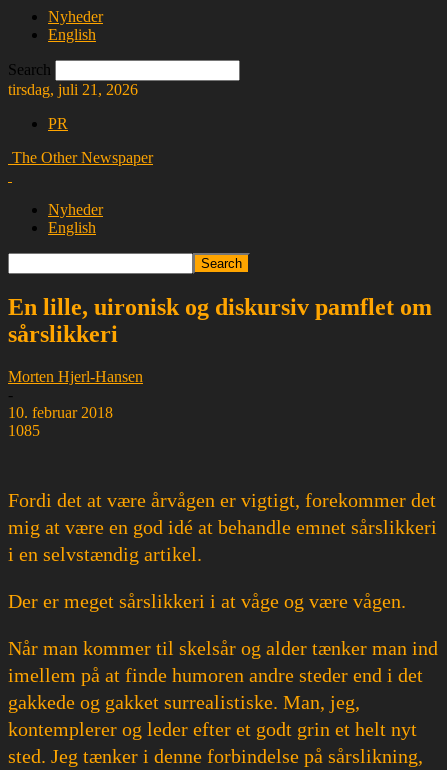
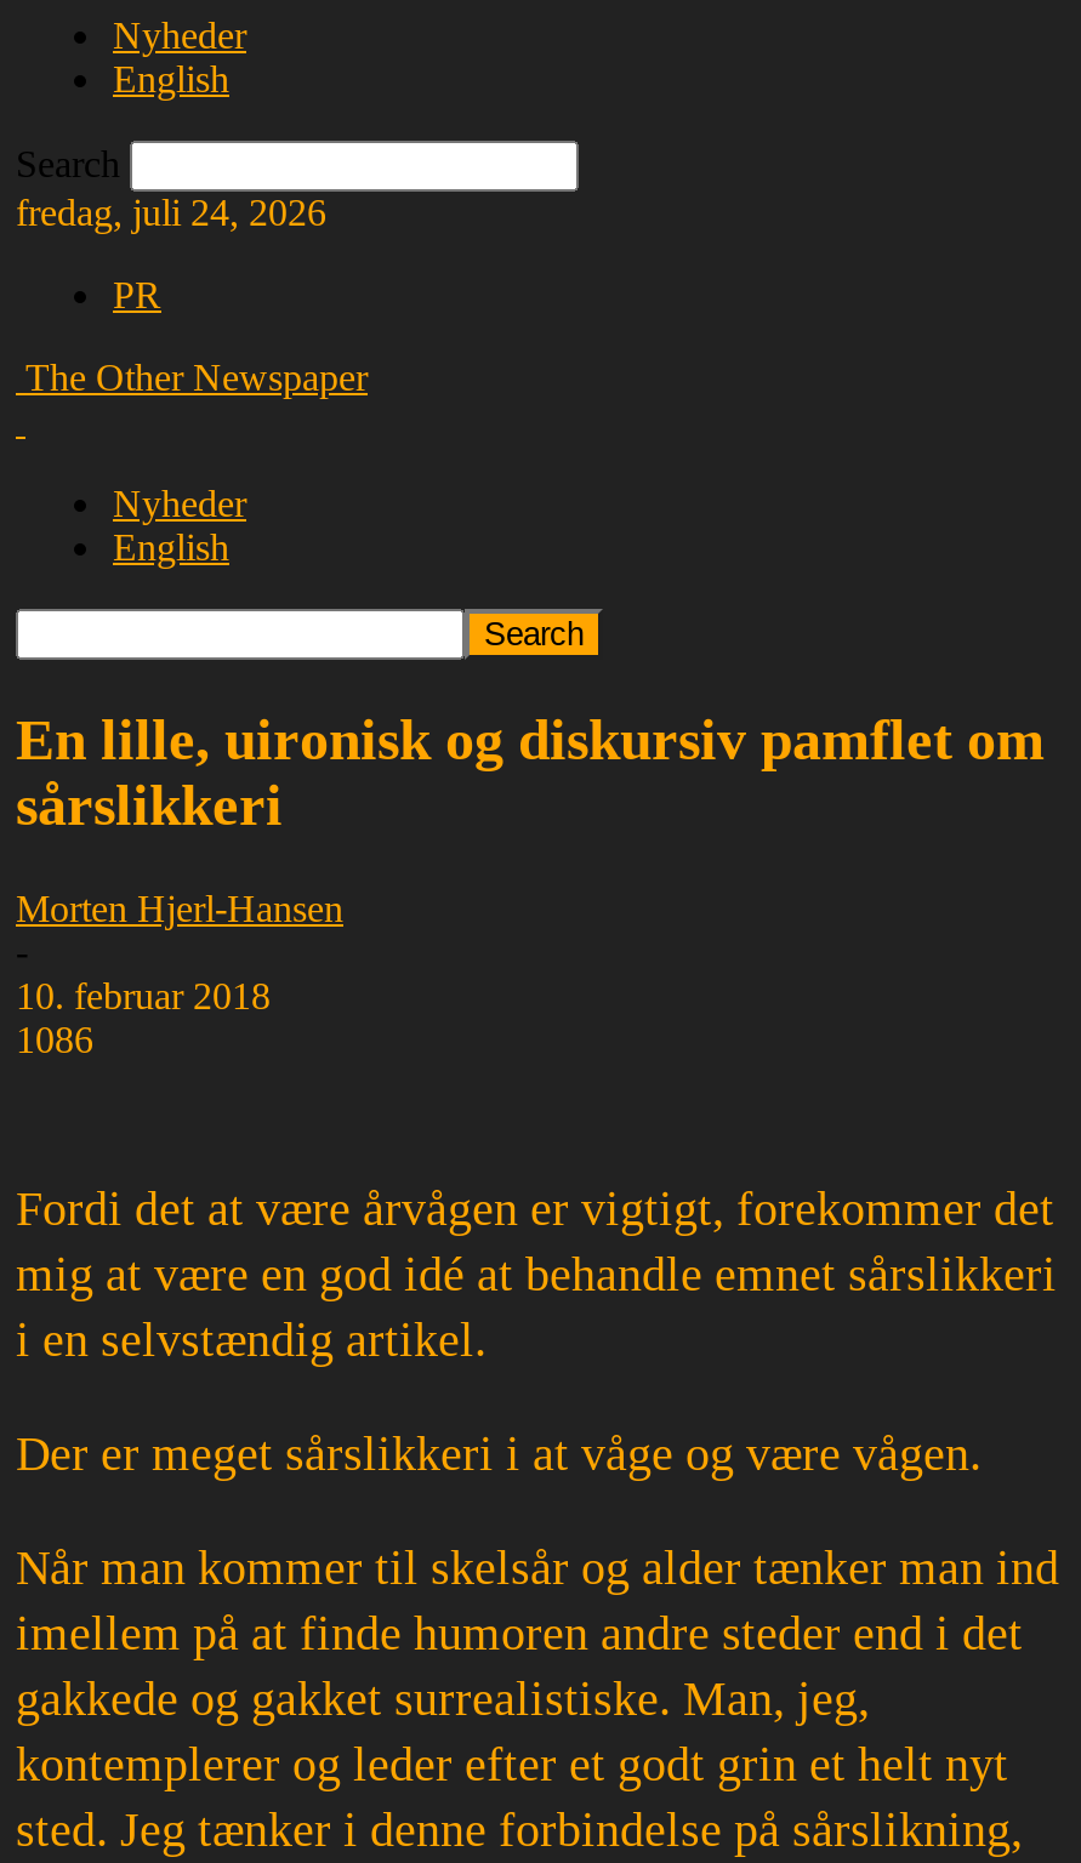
[8,81,138,98] tirsdag, juli 21, 2026 -> [16,192,326,233] fredag, juli 24, 2026
[8,422,40,439] 1085 -> [16,1018,93,1060] 1086

